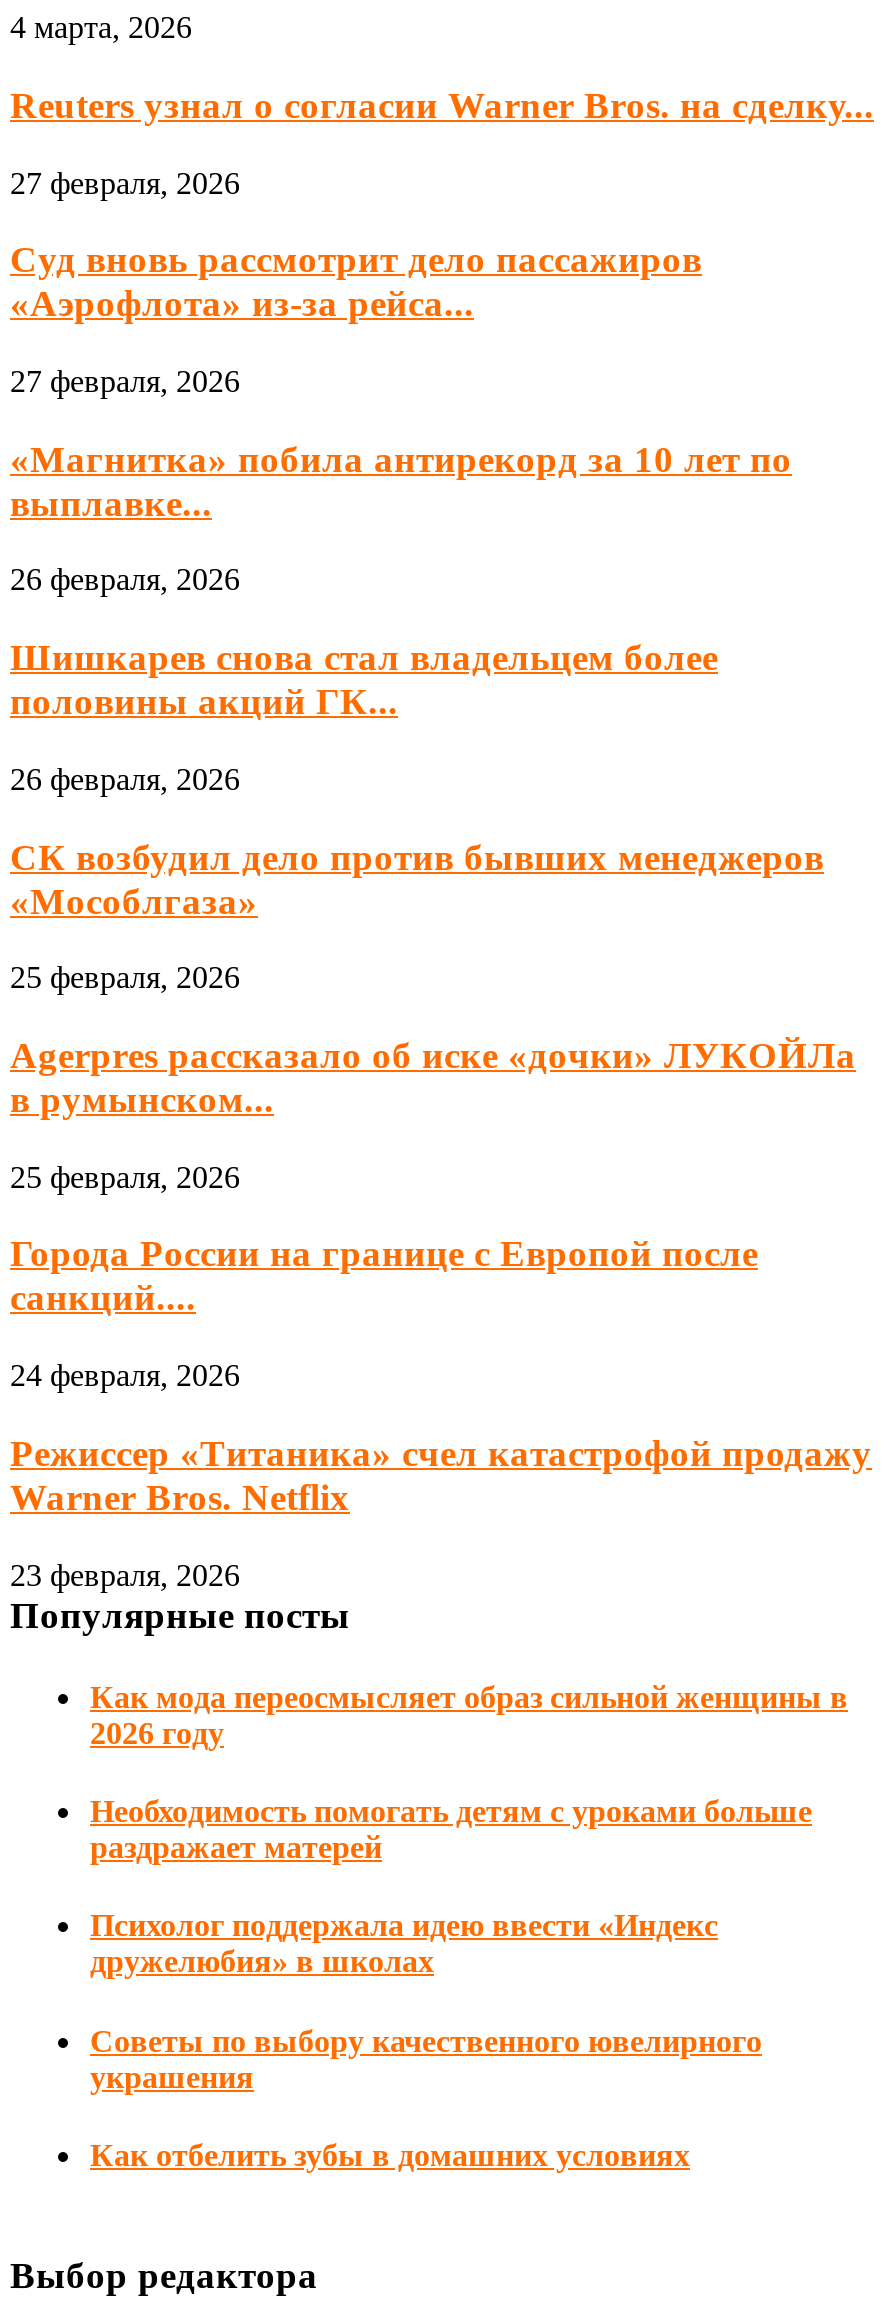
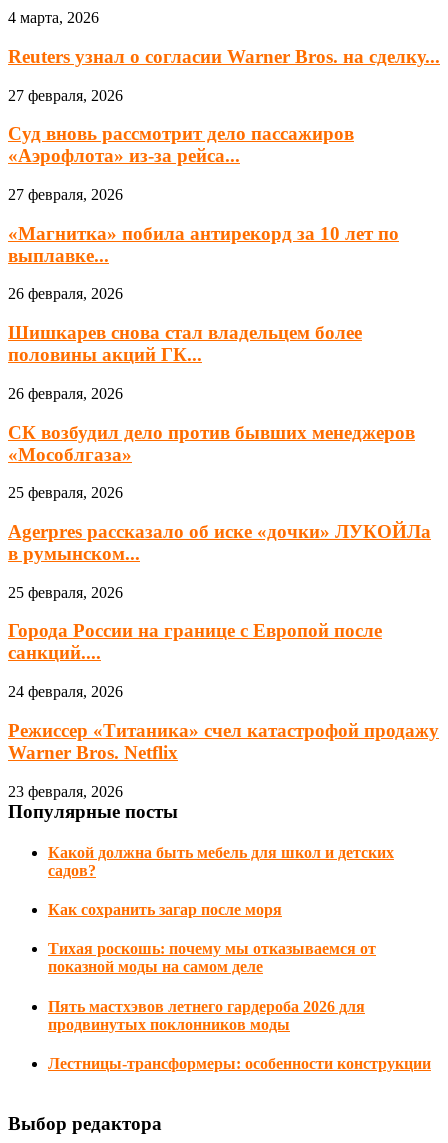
[90,1680,848,1750] Как мода переосмысляет образ сильной женщины в | 2026 году -> [48,844,394,879] Какой должна быть мебель для школ и детских | садов?
[90,1794,812,1864] Необходимость помогать детям с уроками больше | раздражает матерей -> [48,901,282,918] Как сохранить загар после моря
[90,1909,718,1979] Психолог поддержала идею ввести «Индекс | дружелюбия» в школах -> [48,940,376,975] Тихая роскошь: почему мы отказываемся от | показной моды на самом деле
[90,2023,762,2093] Советы по выбору качественного ювелирного | украшения -> [48,998,365,1033] Пять мастхэвов летнего гардероба 2026 для | продвинутых поклонников моды
[90,2138,690,2172] Как отбелить зубы в домашних условиях -> [48,1055,431,1072] Лестницы-трансформеры: особенности конструкции

